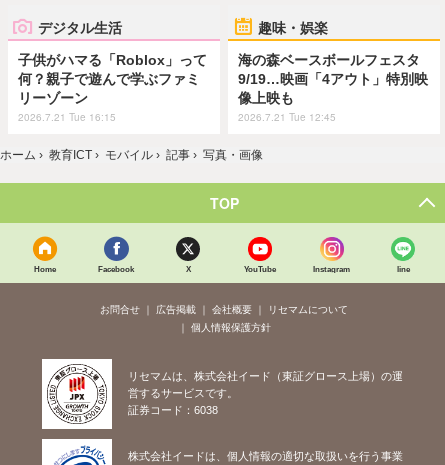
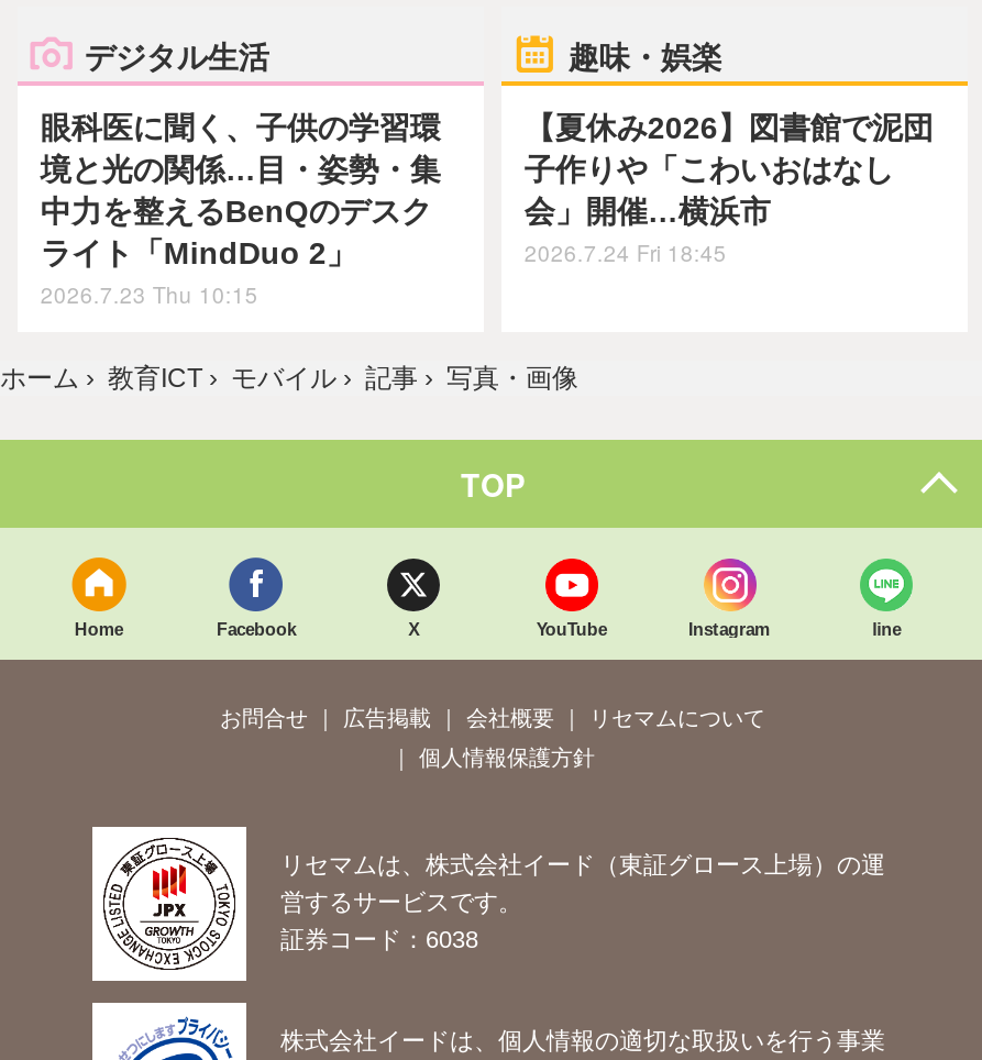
[18,52,207,124] 子供がハマる「Roblox」って | 何？親子で遊んで学ぶファミ | リーゾーン | 2026.7.21 Tue 16:15 -> [40,110,441,310] 眼科医に聞く、子供の学習環 | 境と光の関係…目・姿勢・集 | 中力を整えるBenQのデスク | ライト「MindDuo 2」 | 2026.7.23 Thu 10:15
[238,52,428,124] 海の森ベースボールフェスタ | 9/19…映画「4アウト」特別映 | 像上映も | 2026.7.21 Tue 12:45 -> [524,110,933,268] 【夏休み2026】図書館で泥団 | 子作りや「こわいおはなし | 会」開催…横浜市 | 2026.7.24 Fri 18:45

